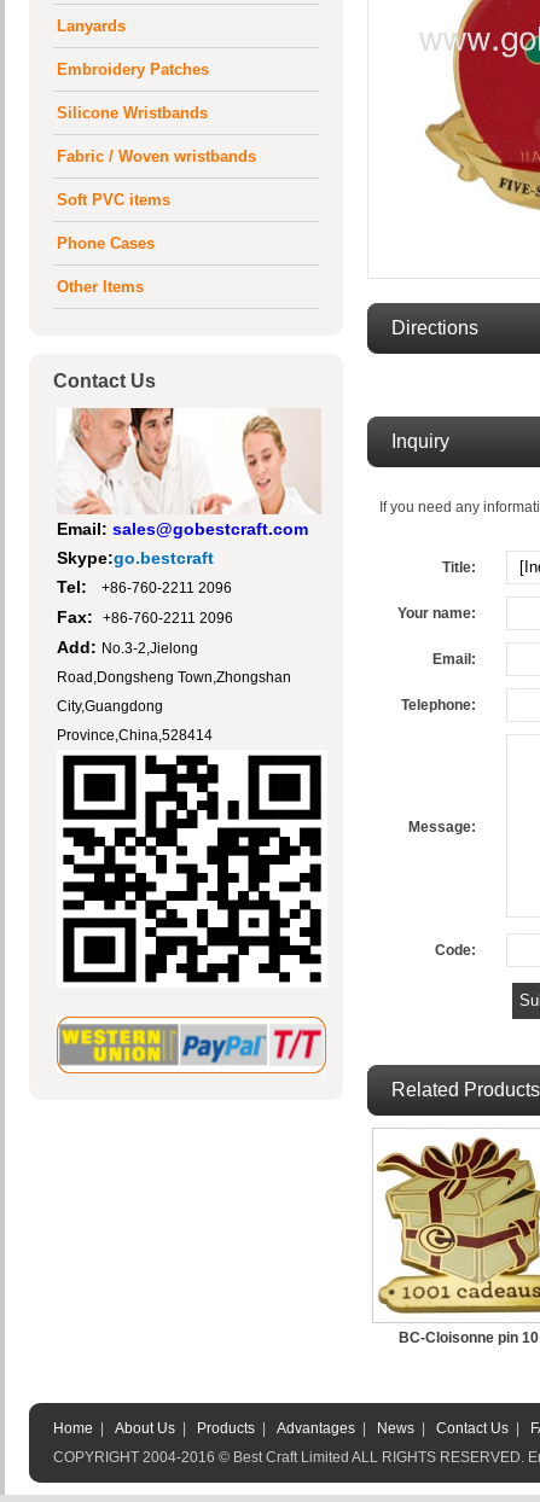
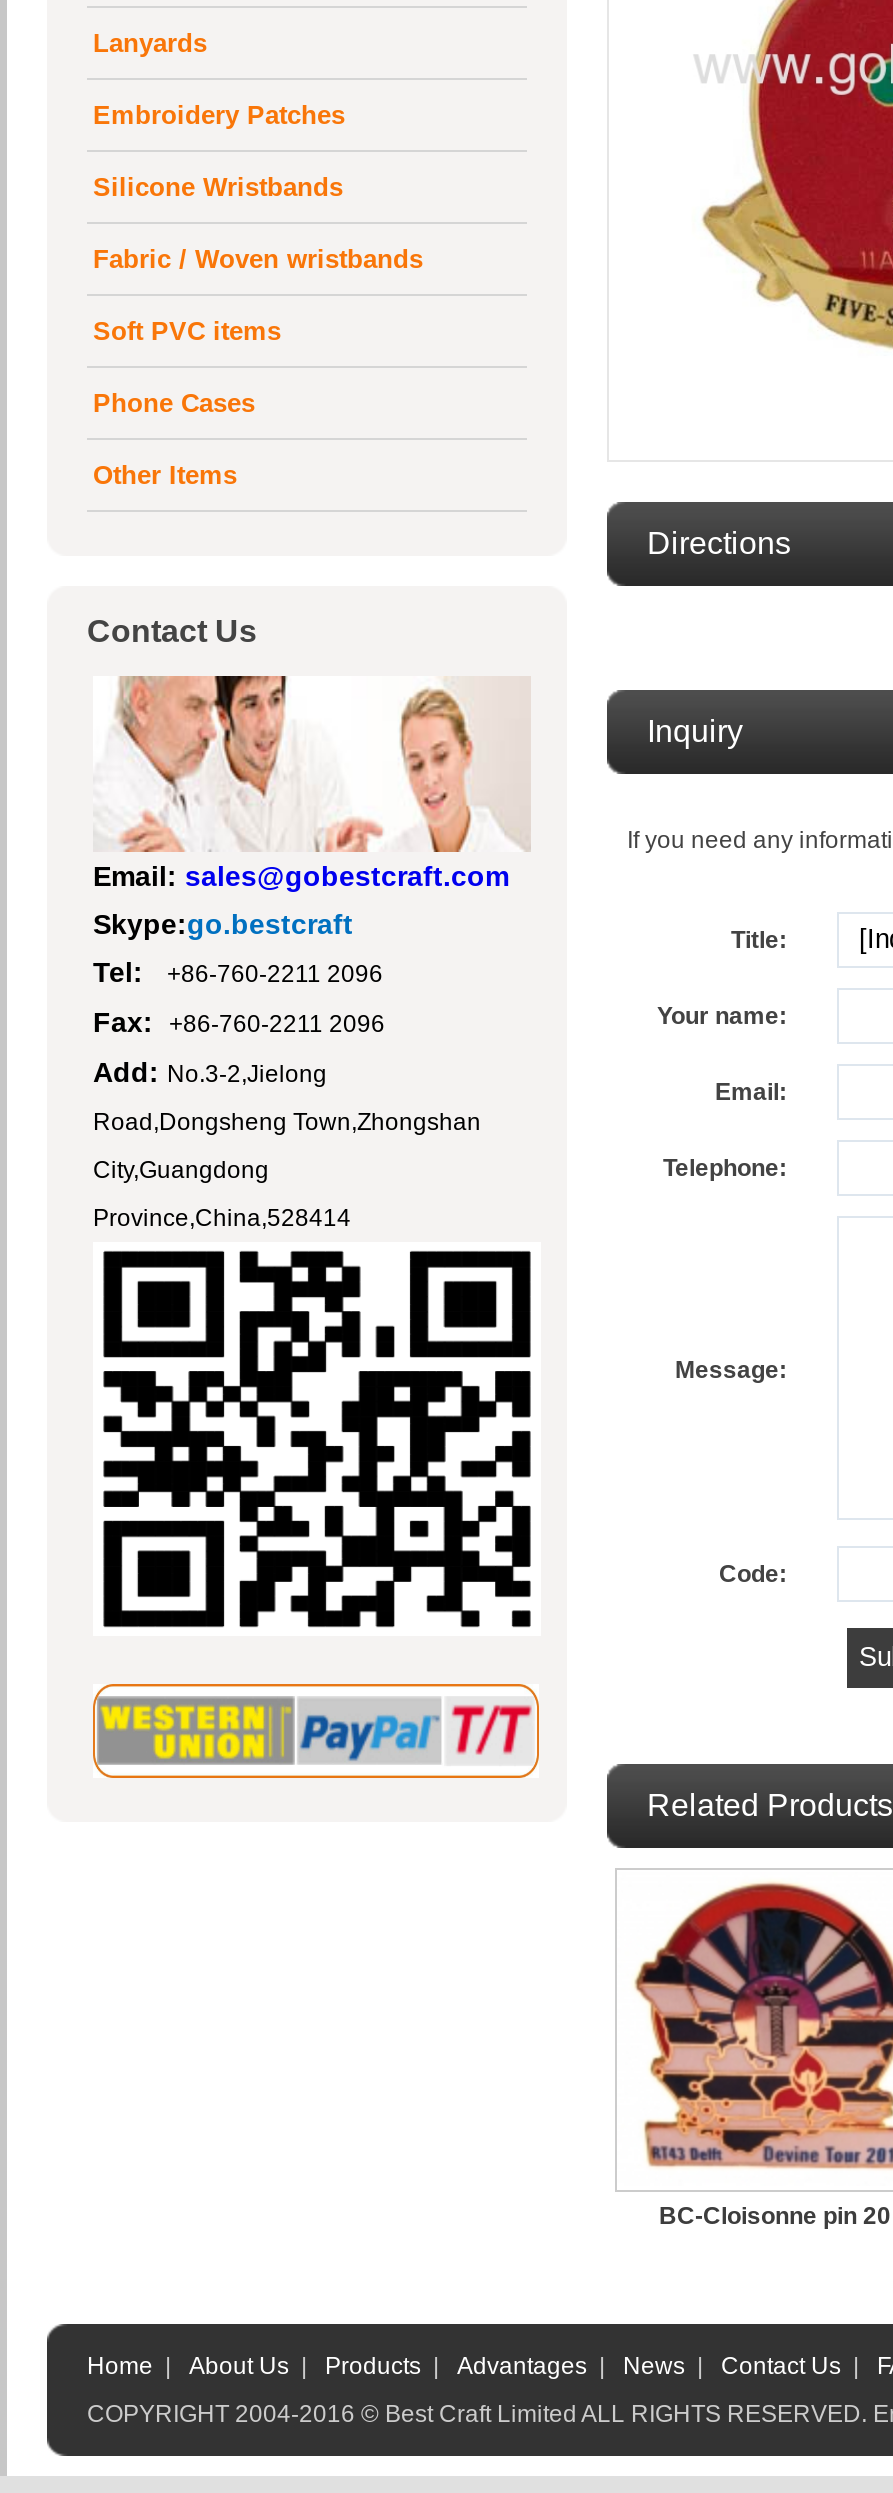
[376,1136,539,1346] [image] | BC-Cloisonne pin 10 -> [623,1880,891,2230] [image] | BC-Cloisonne pin 20

